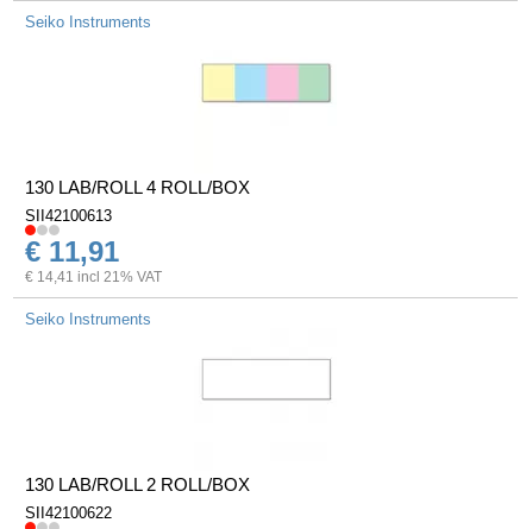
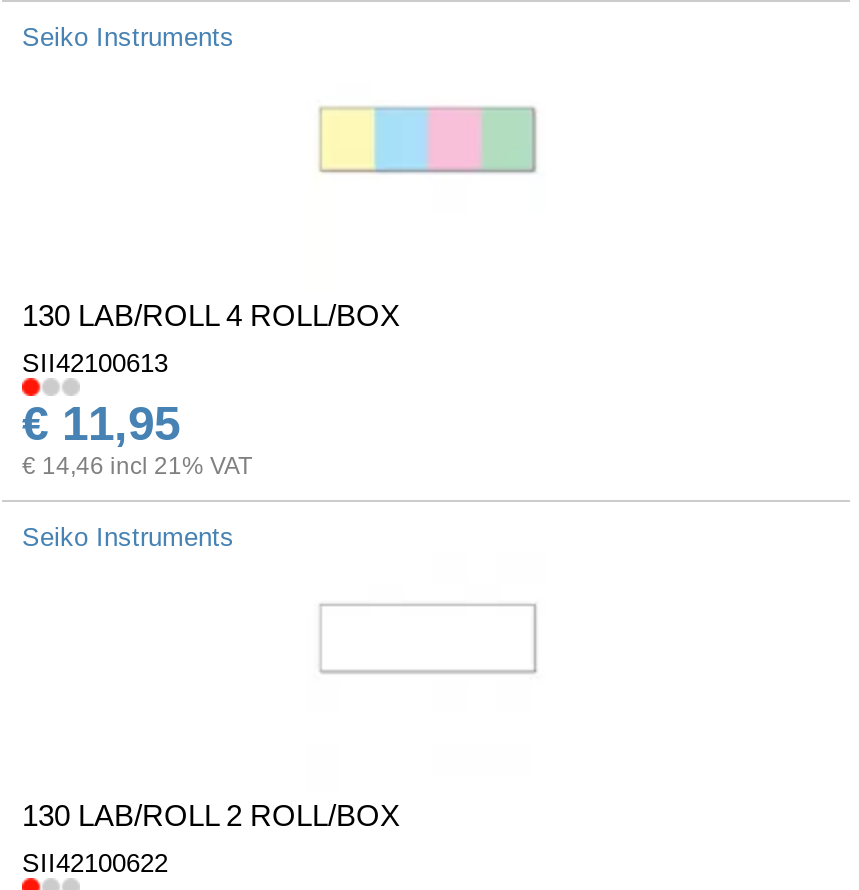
[25,235,119,267] € 11,91 -> [22,396,180,450] € 11,95
[25,269,162,285] € 14,41 incl 21% VAT -> [22,452,252,480] € 14,46 incl 21% VAT

